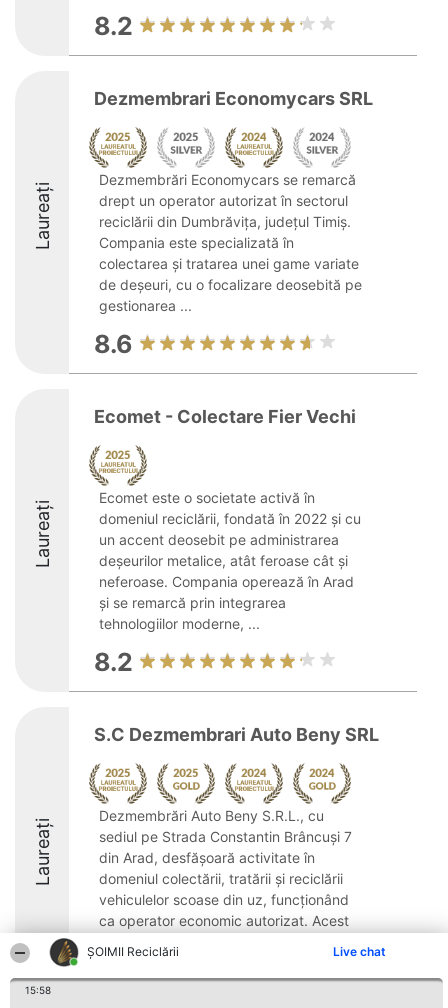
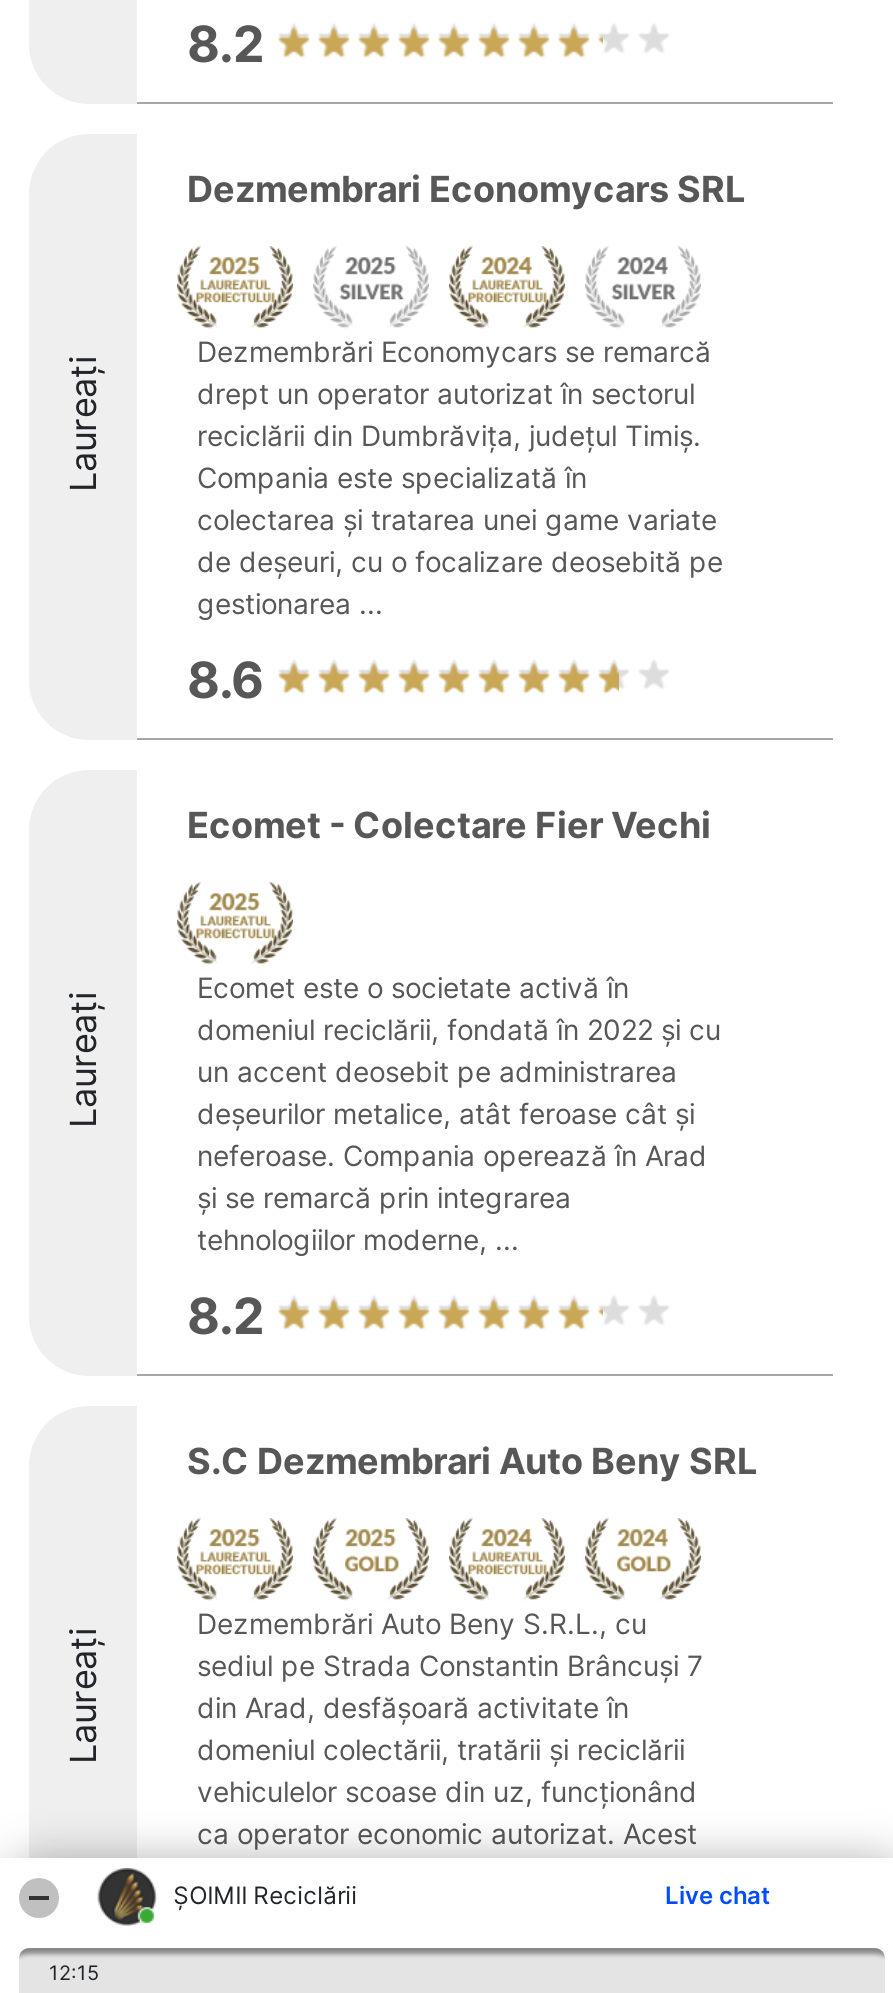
[25,984,51,996] 15:58 -> [49,1960,99,1984] 12:15

